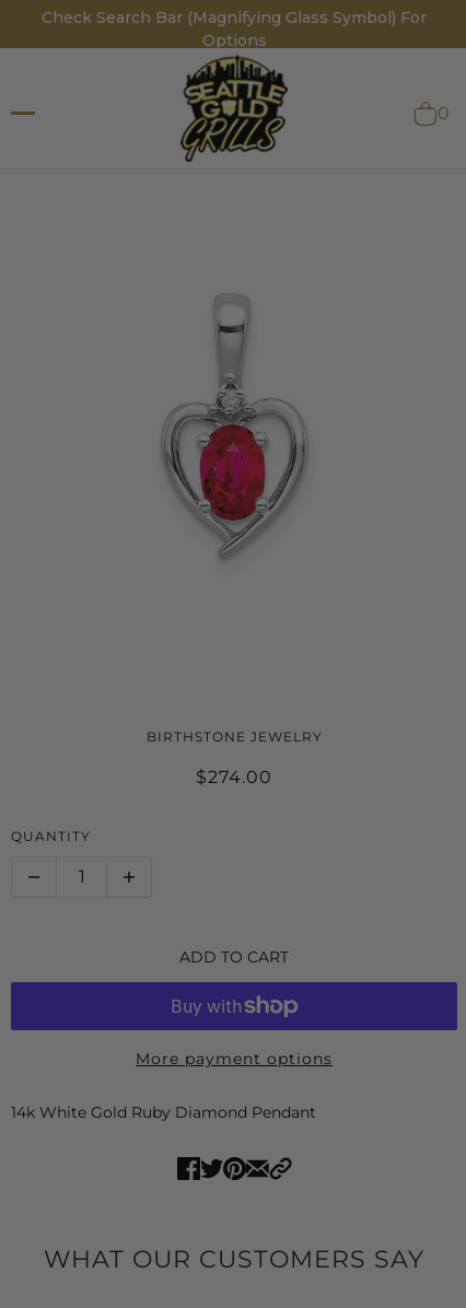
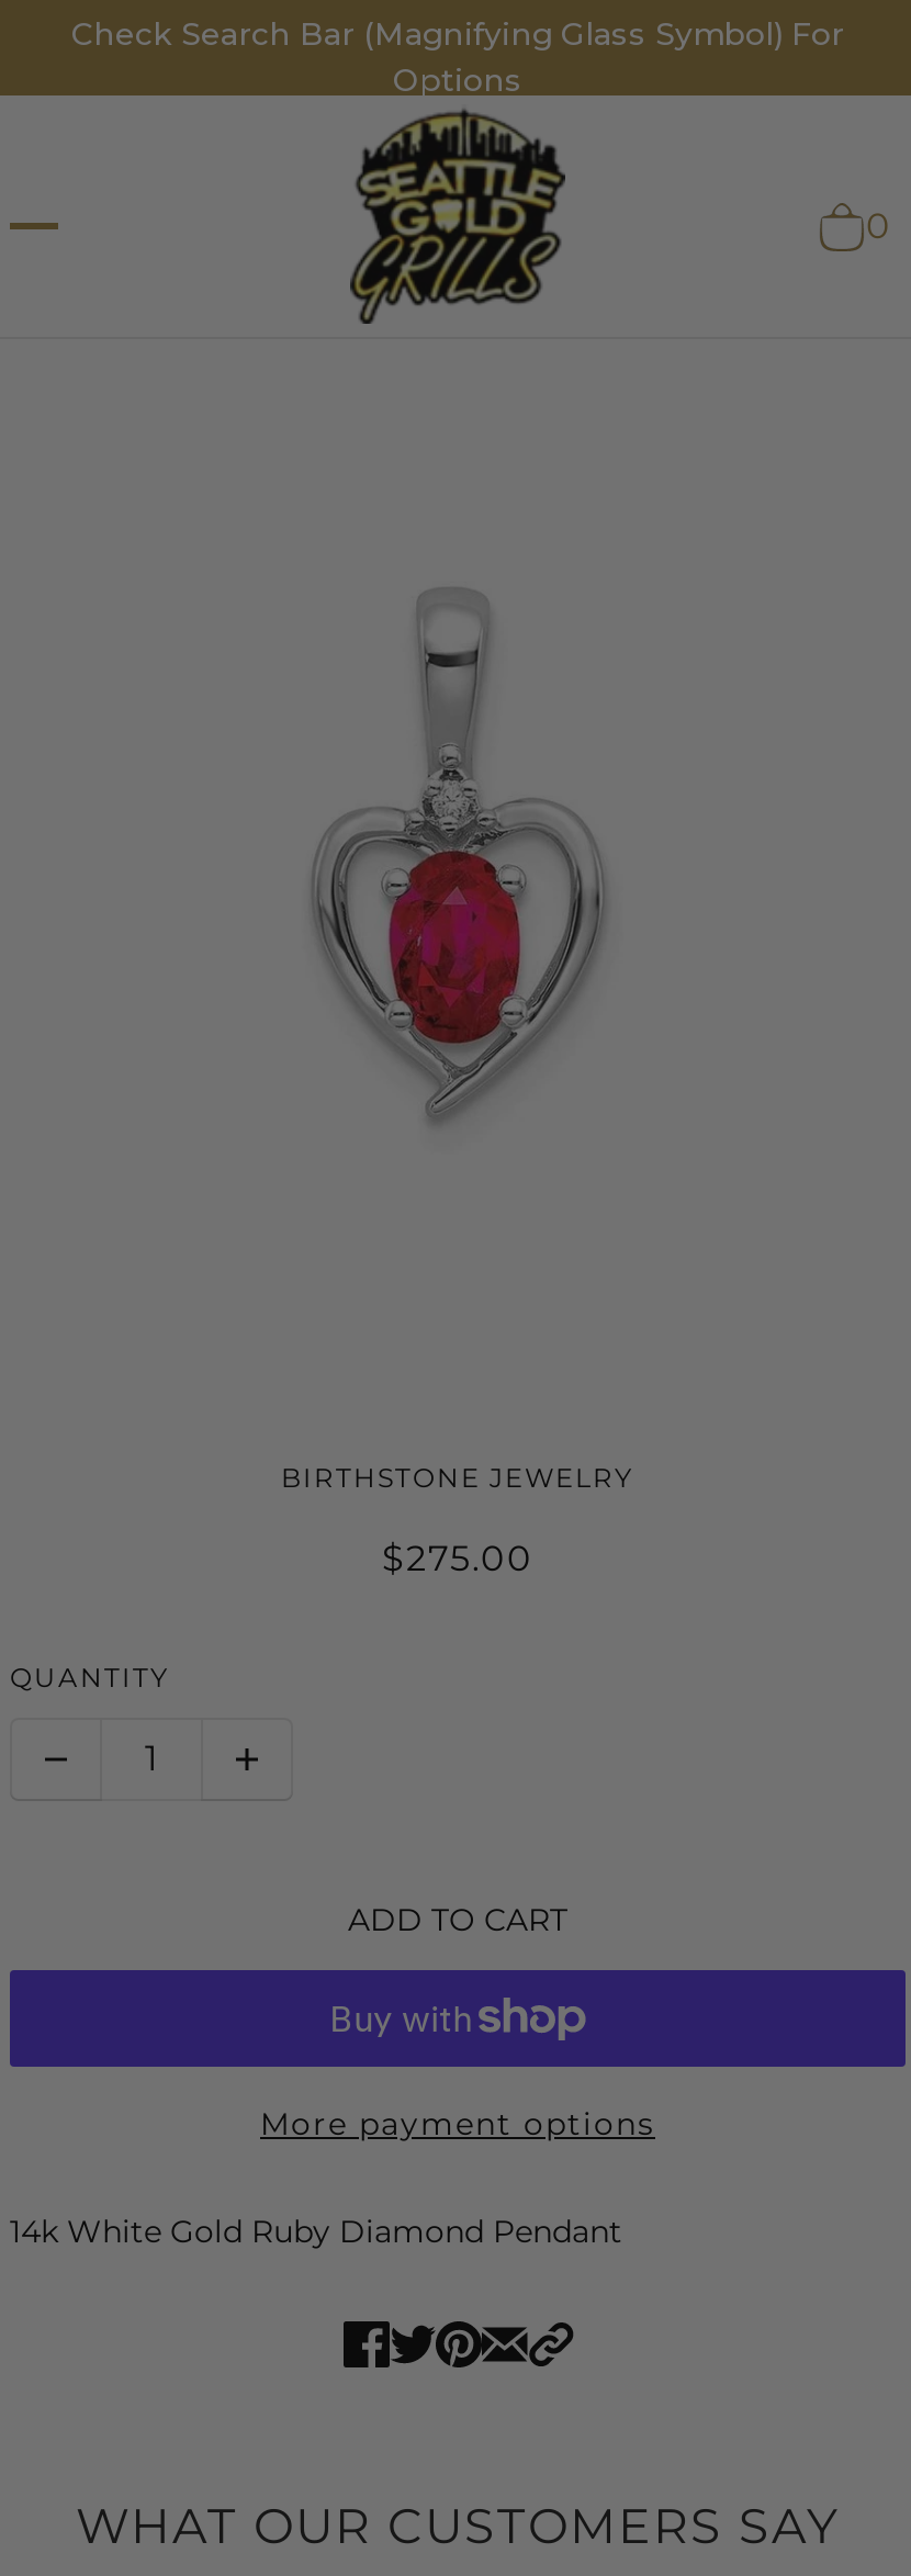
[196,767,272,787] $274.00 -> [382,1537,533,1579] $275.00

